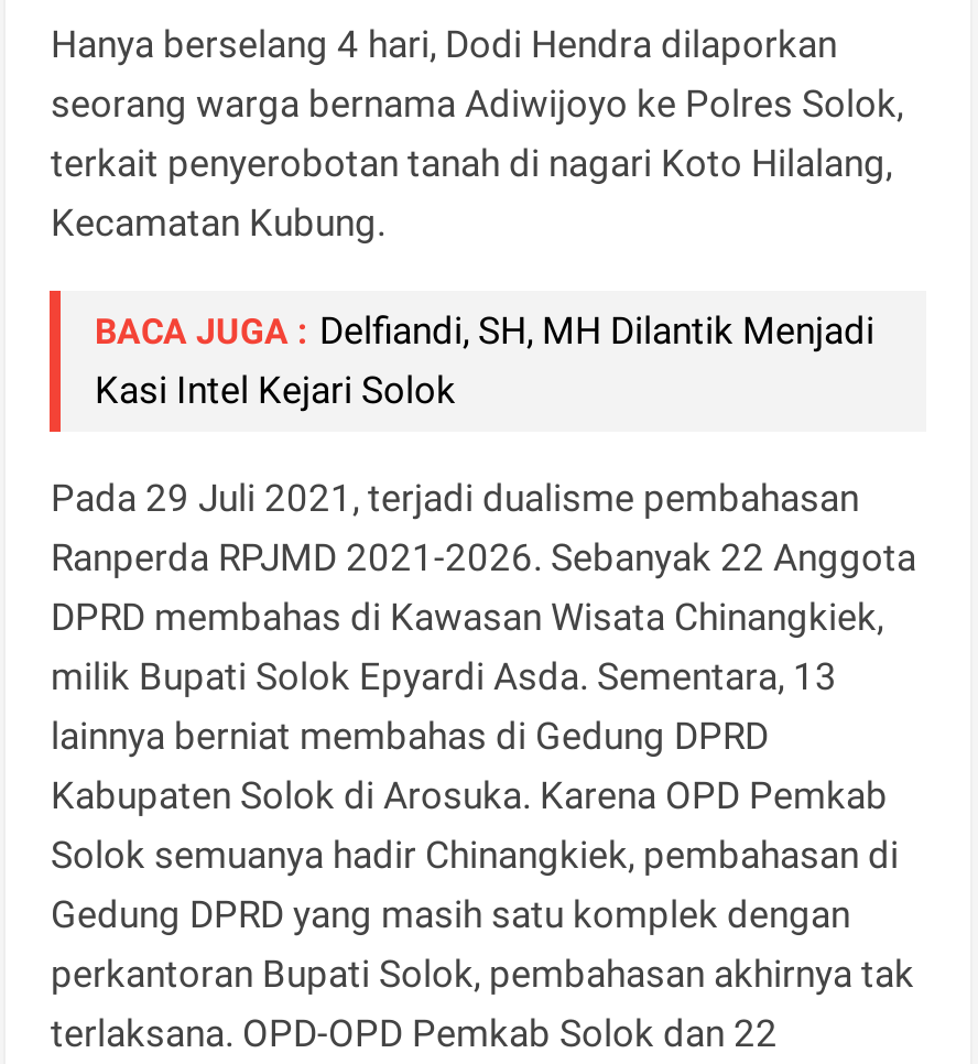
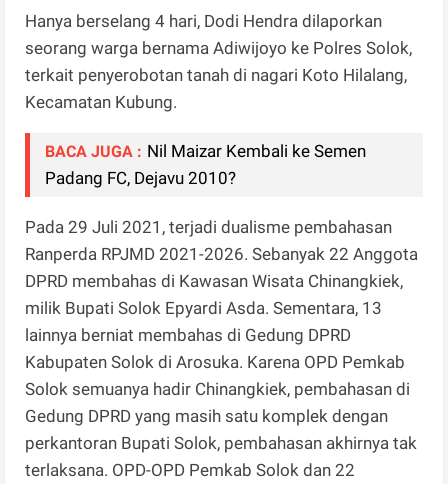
[95,308,874,412] BACA JUGA : Delfiandi, SH, MH Dilantik Menjadi | Kasi Intel Kejari Solok -> [45,141,366,188] BACA JUGA : Nil Maizar Kembali ke Semen | Padang FC, Dejavu 2010?

